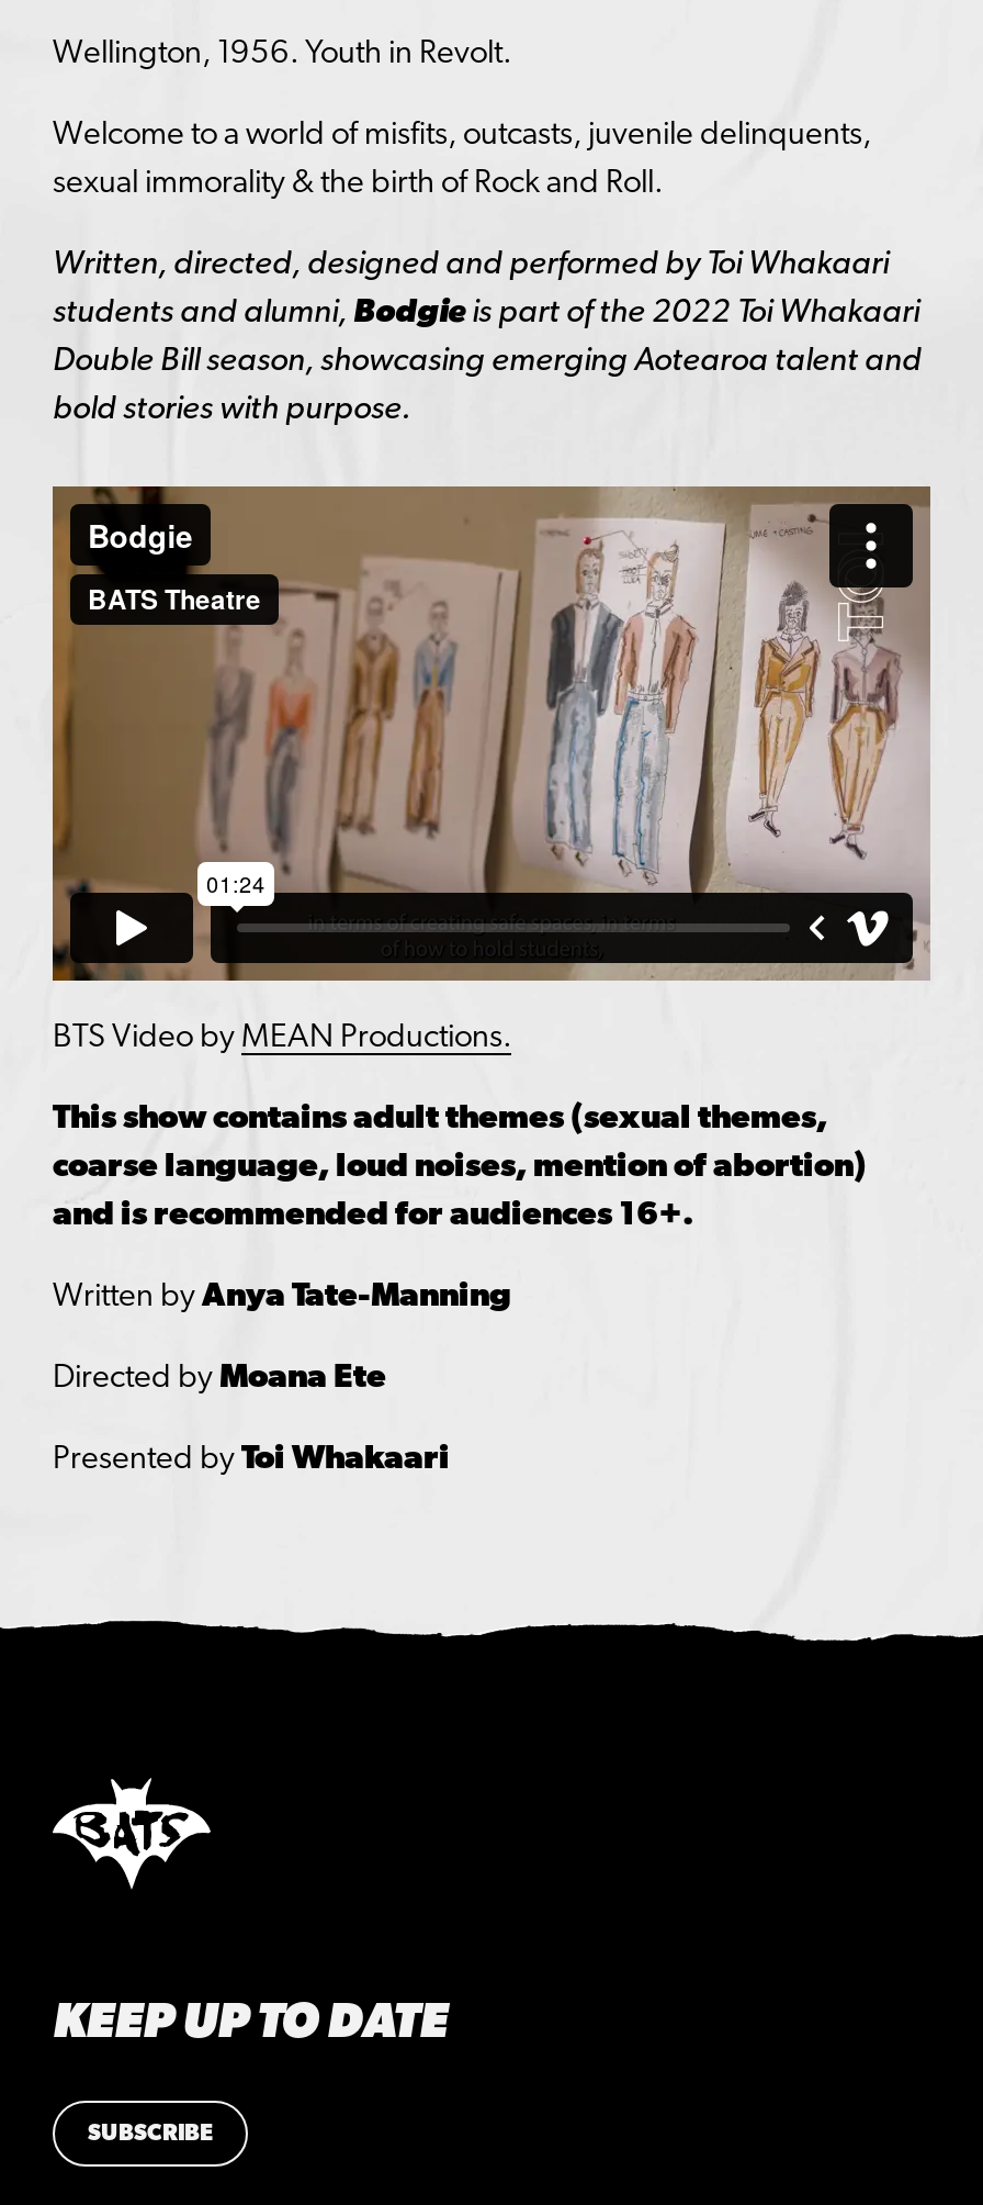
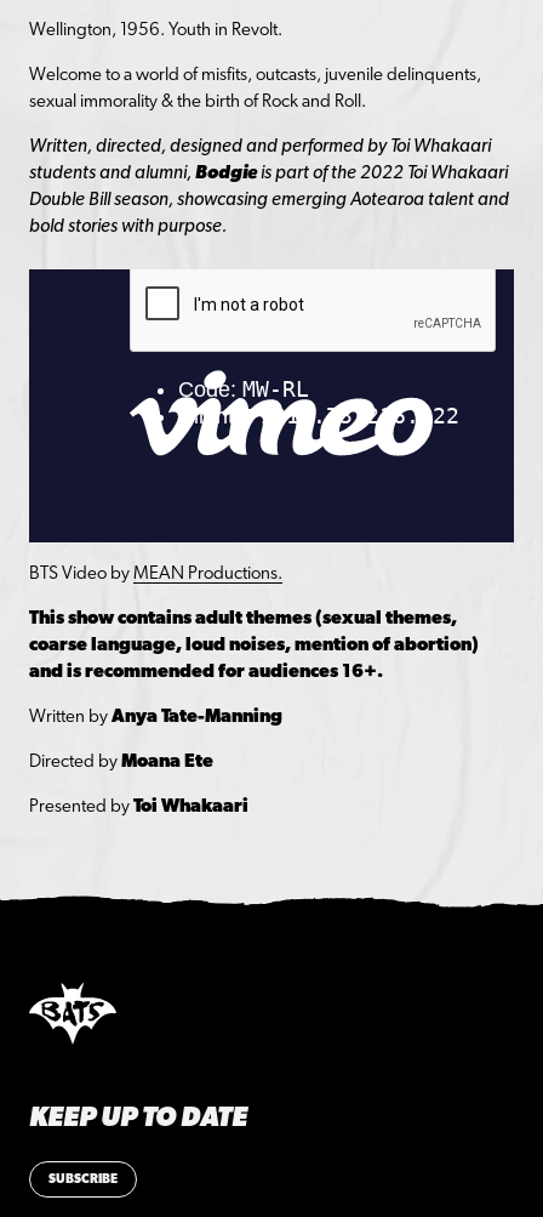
[50,484,933,983] [image] -> [28,268,515,544] [image]

